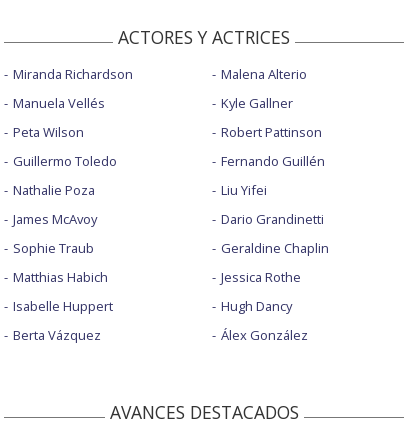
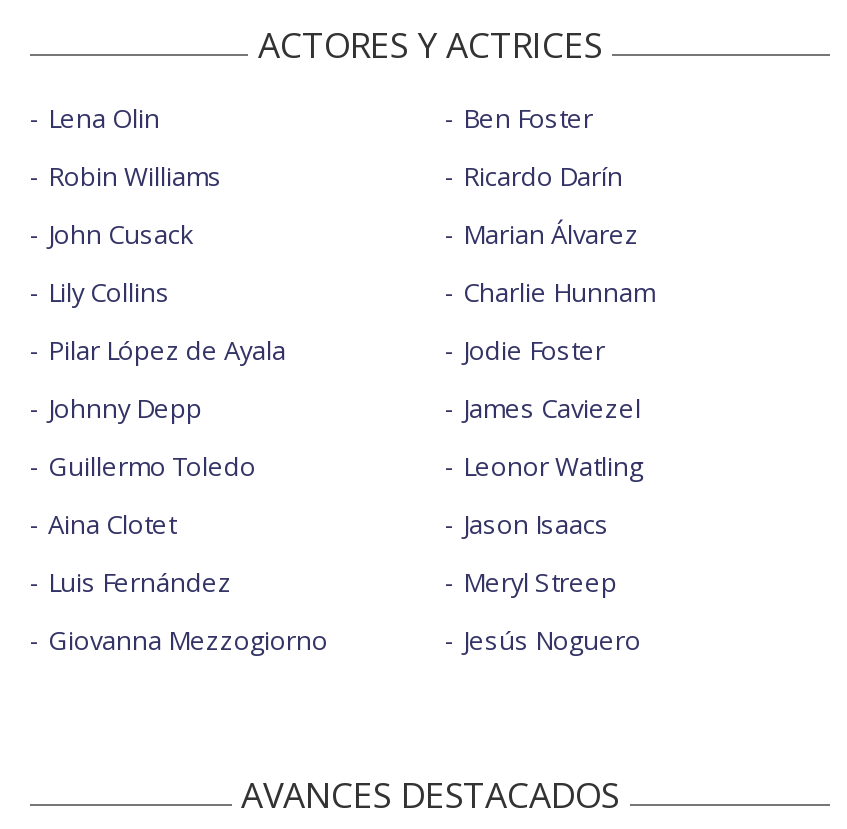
[13,65,133,141] Miranda Richardson | Manuela Vellés | Peta Wilson -> [48,100,286,426] Lena Olin | Robin Williams | John Cusack | Lily Collins | Pilar López de Ayala | Johnny Depp
[220,65,328,344] Malena Alterio | Kyle Gallner | Robert Pattinson | Fernando Guillén | Liu Yifei | Dario Grandinetti | Geraldine Chaplin | Jessica Rothe | Hugh Dancy | Álex González -> [463,100,655,658] Ben Foster | Ricardo Darín | Marian Álvarez | Charlie Hunnam | Jodie Foster | James Caviezel | Leonor Watling | Jason Isaacs | Meryl Streep | Jesús Noguero
moved [13,152,117,170] -> [48,448,256,484]: Guillermo Toledo
[13,181,113,344] Nathalie Poza | James McAvoy | Sophie Traub | Matthias Habich | Isabelle Huppert | Berta Vázquez -> [48,506,328,658] Aina Clotet | Luis Fernández | Giovanna Mezzogiorno

